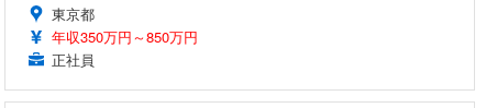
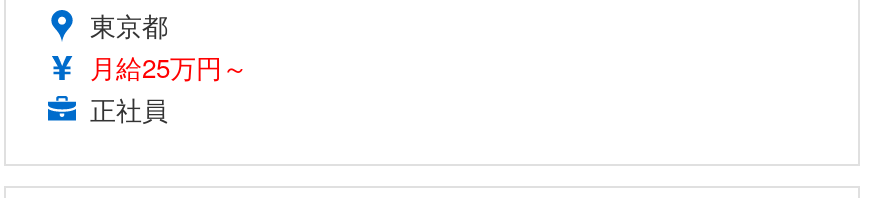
[52,27,198,47] 年収350万円～850万円 -> [90,49,248,87] 月給25万円～

